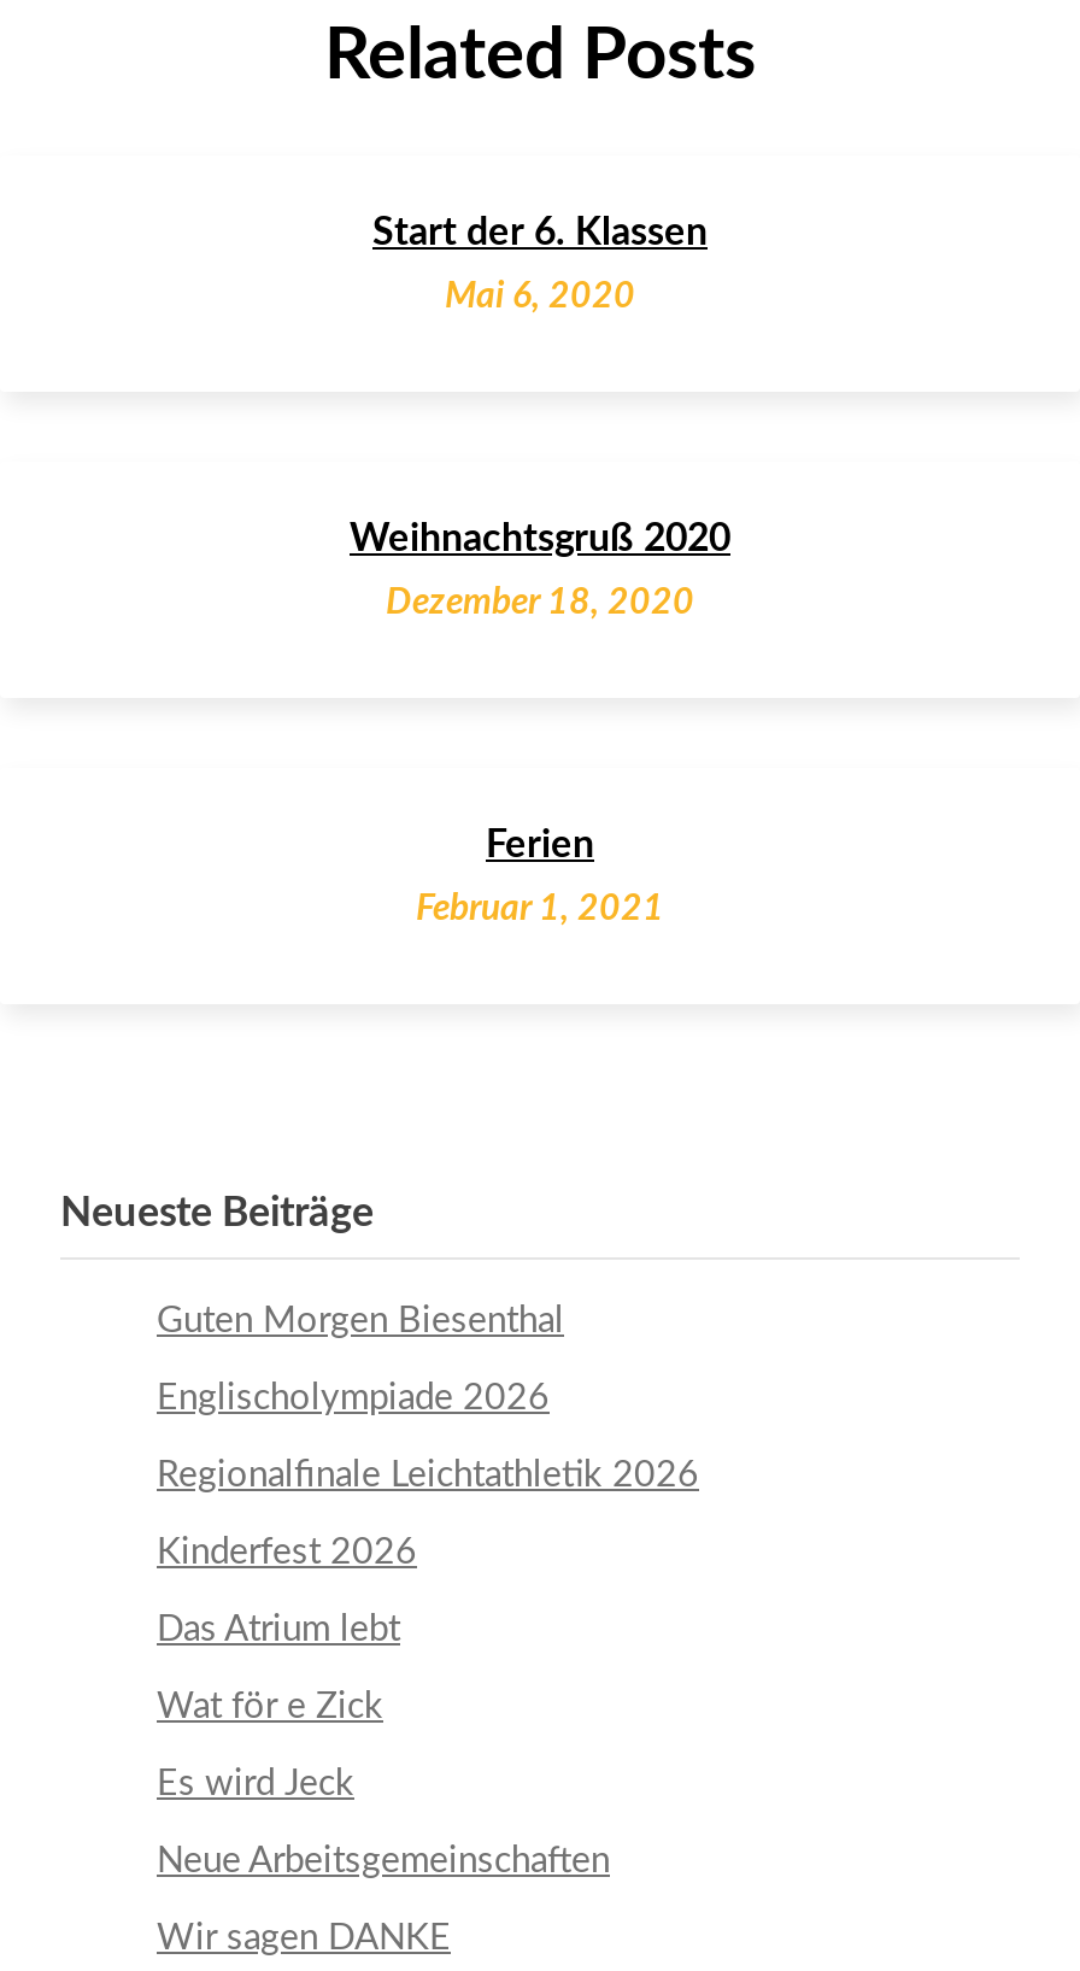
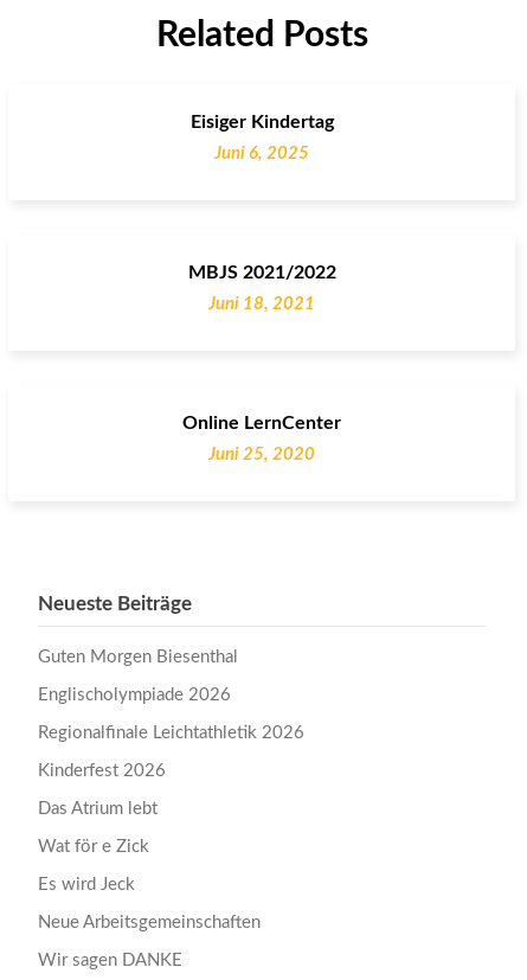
[372,215,708,253] Start der 6. Klassen -> [190,112,333,131] Eisiger Kindertag
[445,280,635,316] Mai 6, 2020 -> [214,144,309,162] Juni 6, 2025
[350,521,730,559] Weihnachtsgruß 2020 -> [188,262,336,281] MBJS 2021/2022
[386,586,694,622] Dezember 18, 2020 -> [208,294,315,312] Juni 18, 2021
[486,827,594,866] Ferien -> [182,413,341,432] Online LernCenter
[416,892,664,928] Februar 1, 2021 -> [208,445,315,463] Juni 25, 2020

